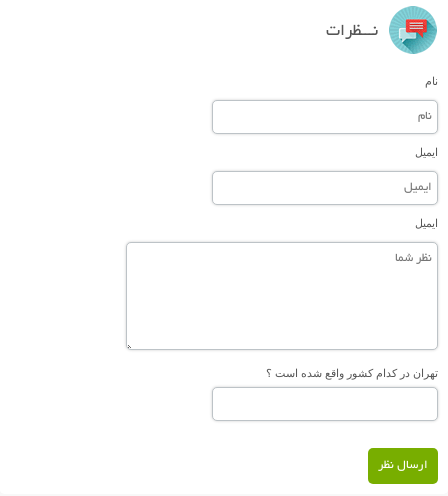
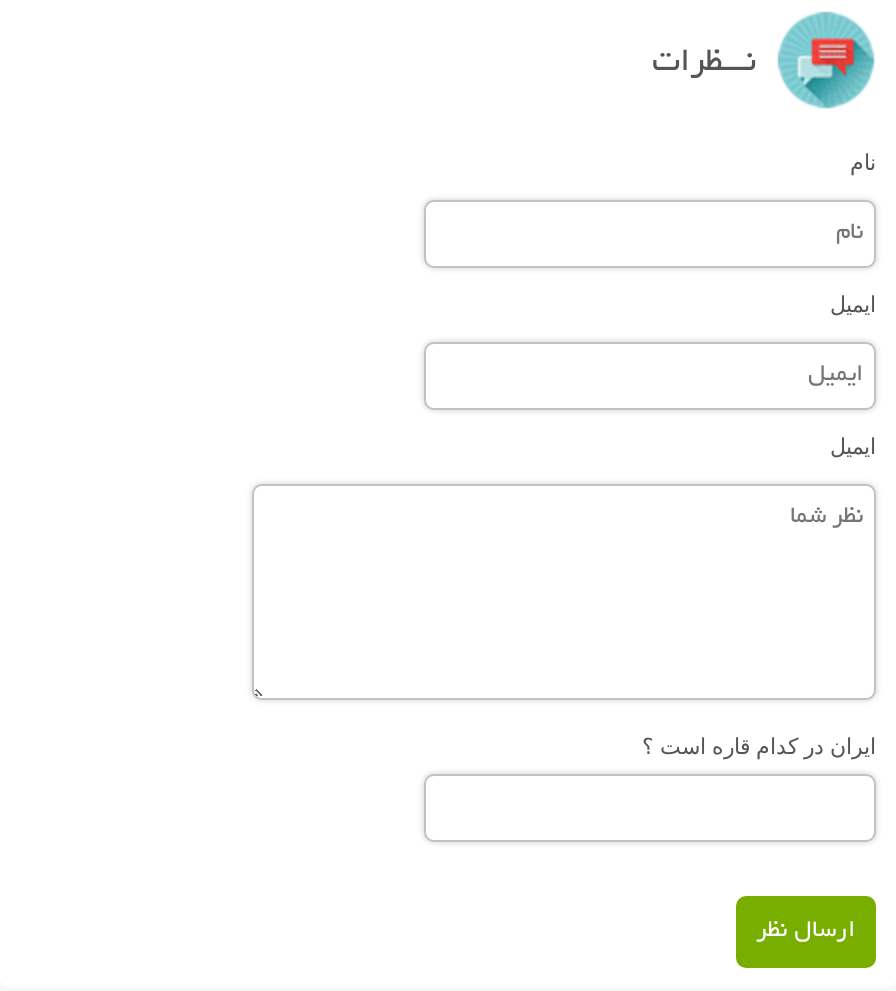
[266,367,438,379] تهران در کدام کشور واقع شده است ؟ -> [642,734,876,758] ایران در کدام قاره است ؟

